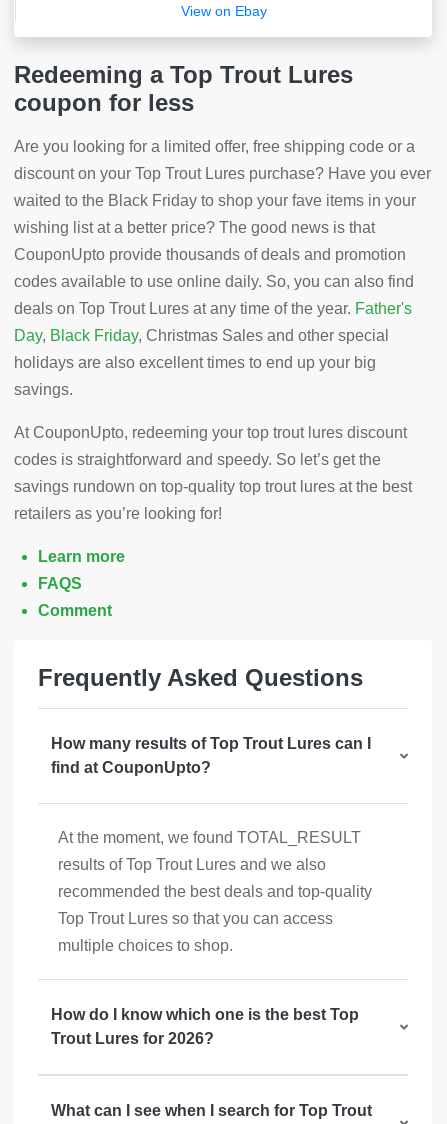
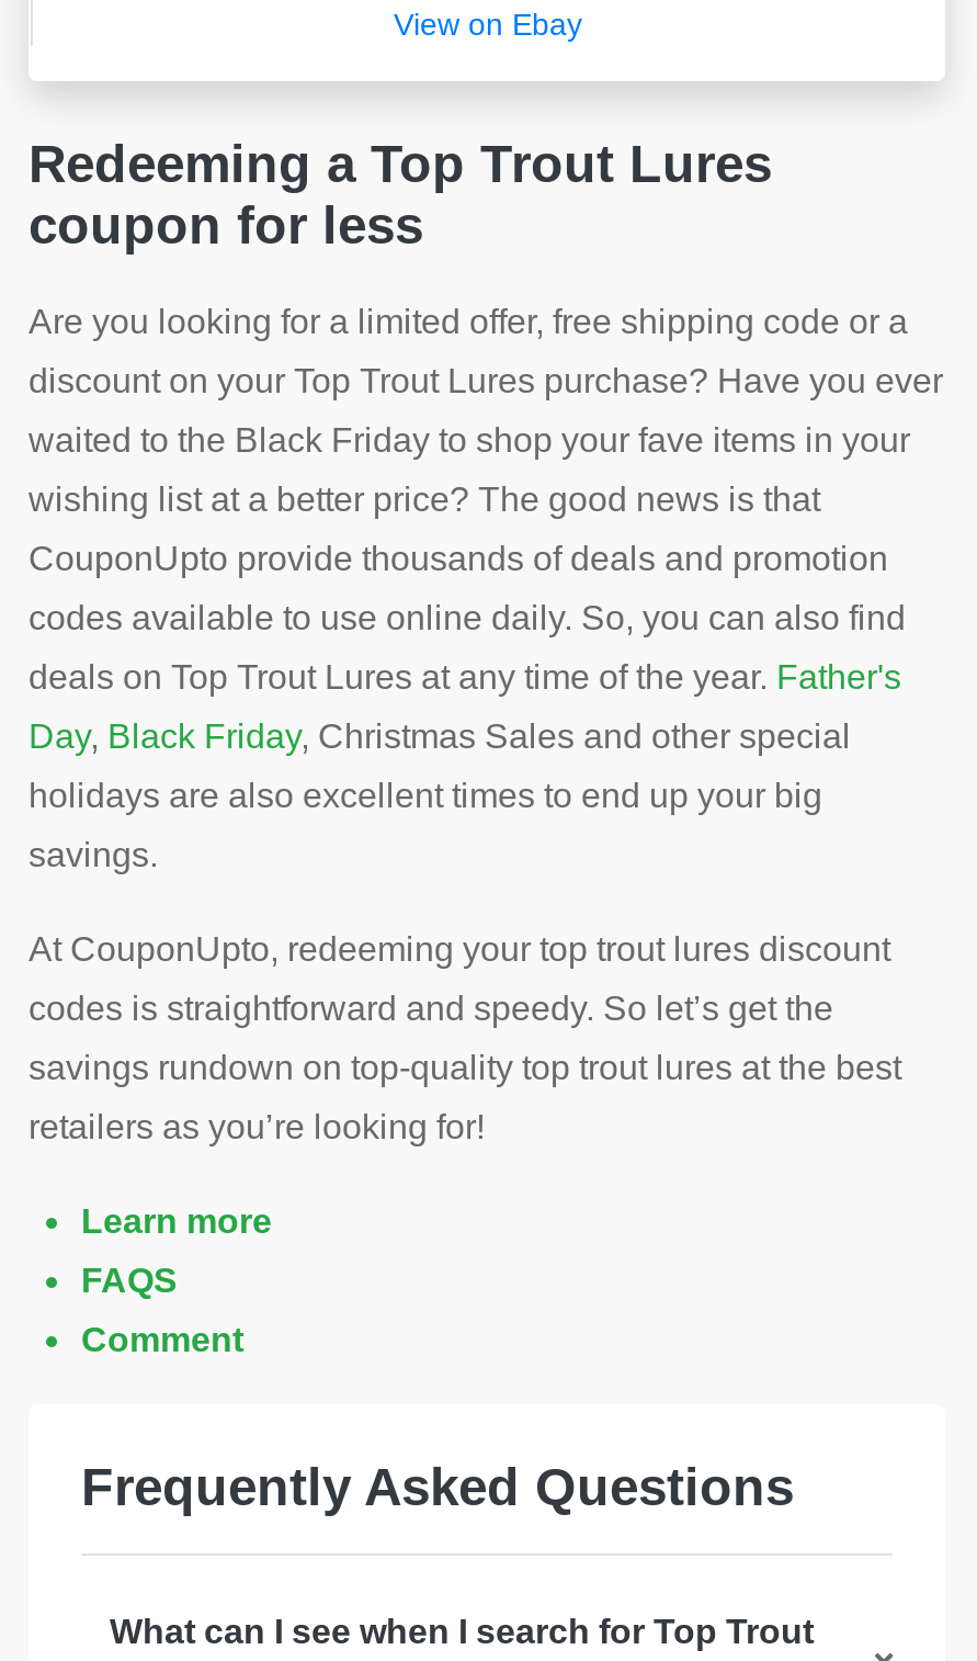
[51,735,371,776] How many results of Top Trout Lures can I | find at CouponUpto? -> none
[58,829,372,954] At the moment, we found TOTAL_RESULT | results of Top Trout Lures and we also | recommended the best deals and top-quality | Top Trout Lures so that you can access | multiple choices to shop. -> none
[51,1006,359,1047] How do I know which one is the best Top | Trout Lures for 2026? -> none

